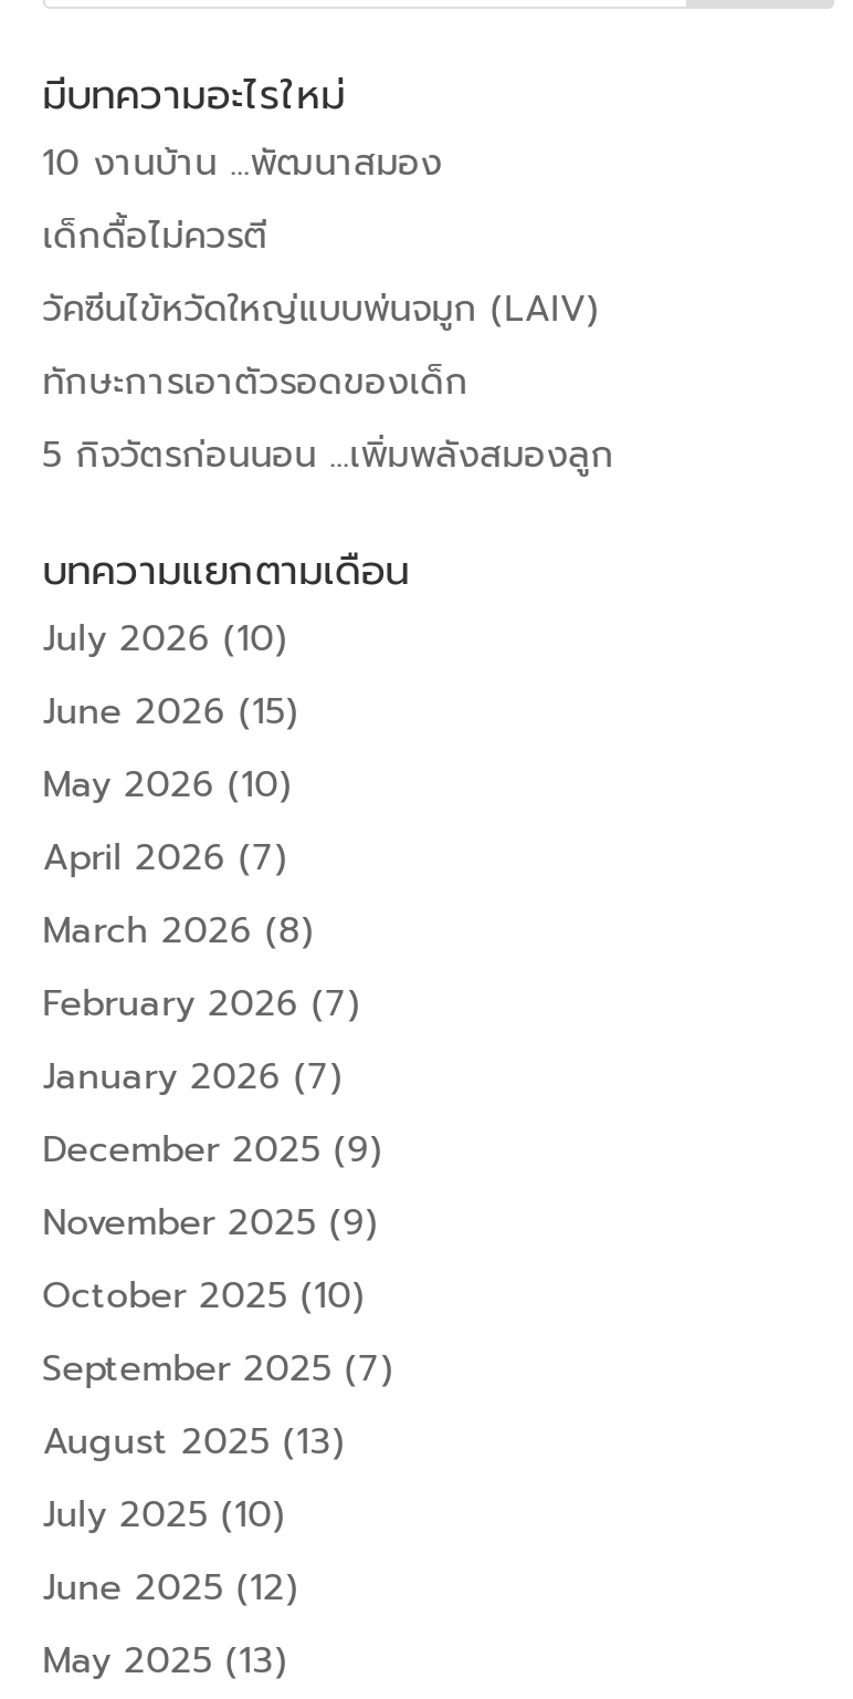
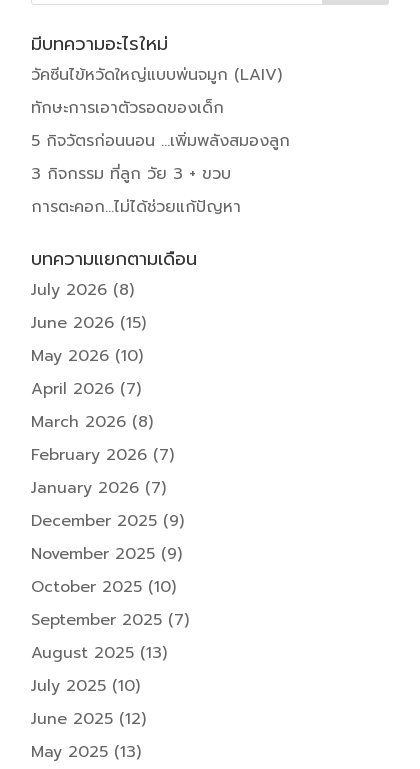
[43,138,443,264] 10 งานบ้าน …พัฒนาสมอง | เด็กดื้อไม่ควรตี -> none
moved [43,284,615,483] -> [31,63,290,153]: วัคซีนไข้หวัดใหญ่แบบพ่นจมูก (LAIV) | ทักษะการเอาตัวรอดของเด็ก | 5 กิจวัตรก่อนนอน …เพิ่มพลังสมองลูก
none -> [31,162,241,219] 3 กิจกรรม ที่ลูก วัย 3 + ขวบ | การตะคอก…ไม่ได้ช่วยแก้ปัญหา
[43,613,286,667] July 2026 (10) -> [31,278,134,302] July 2026 (8)

